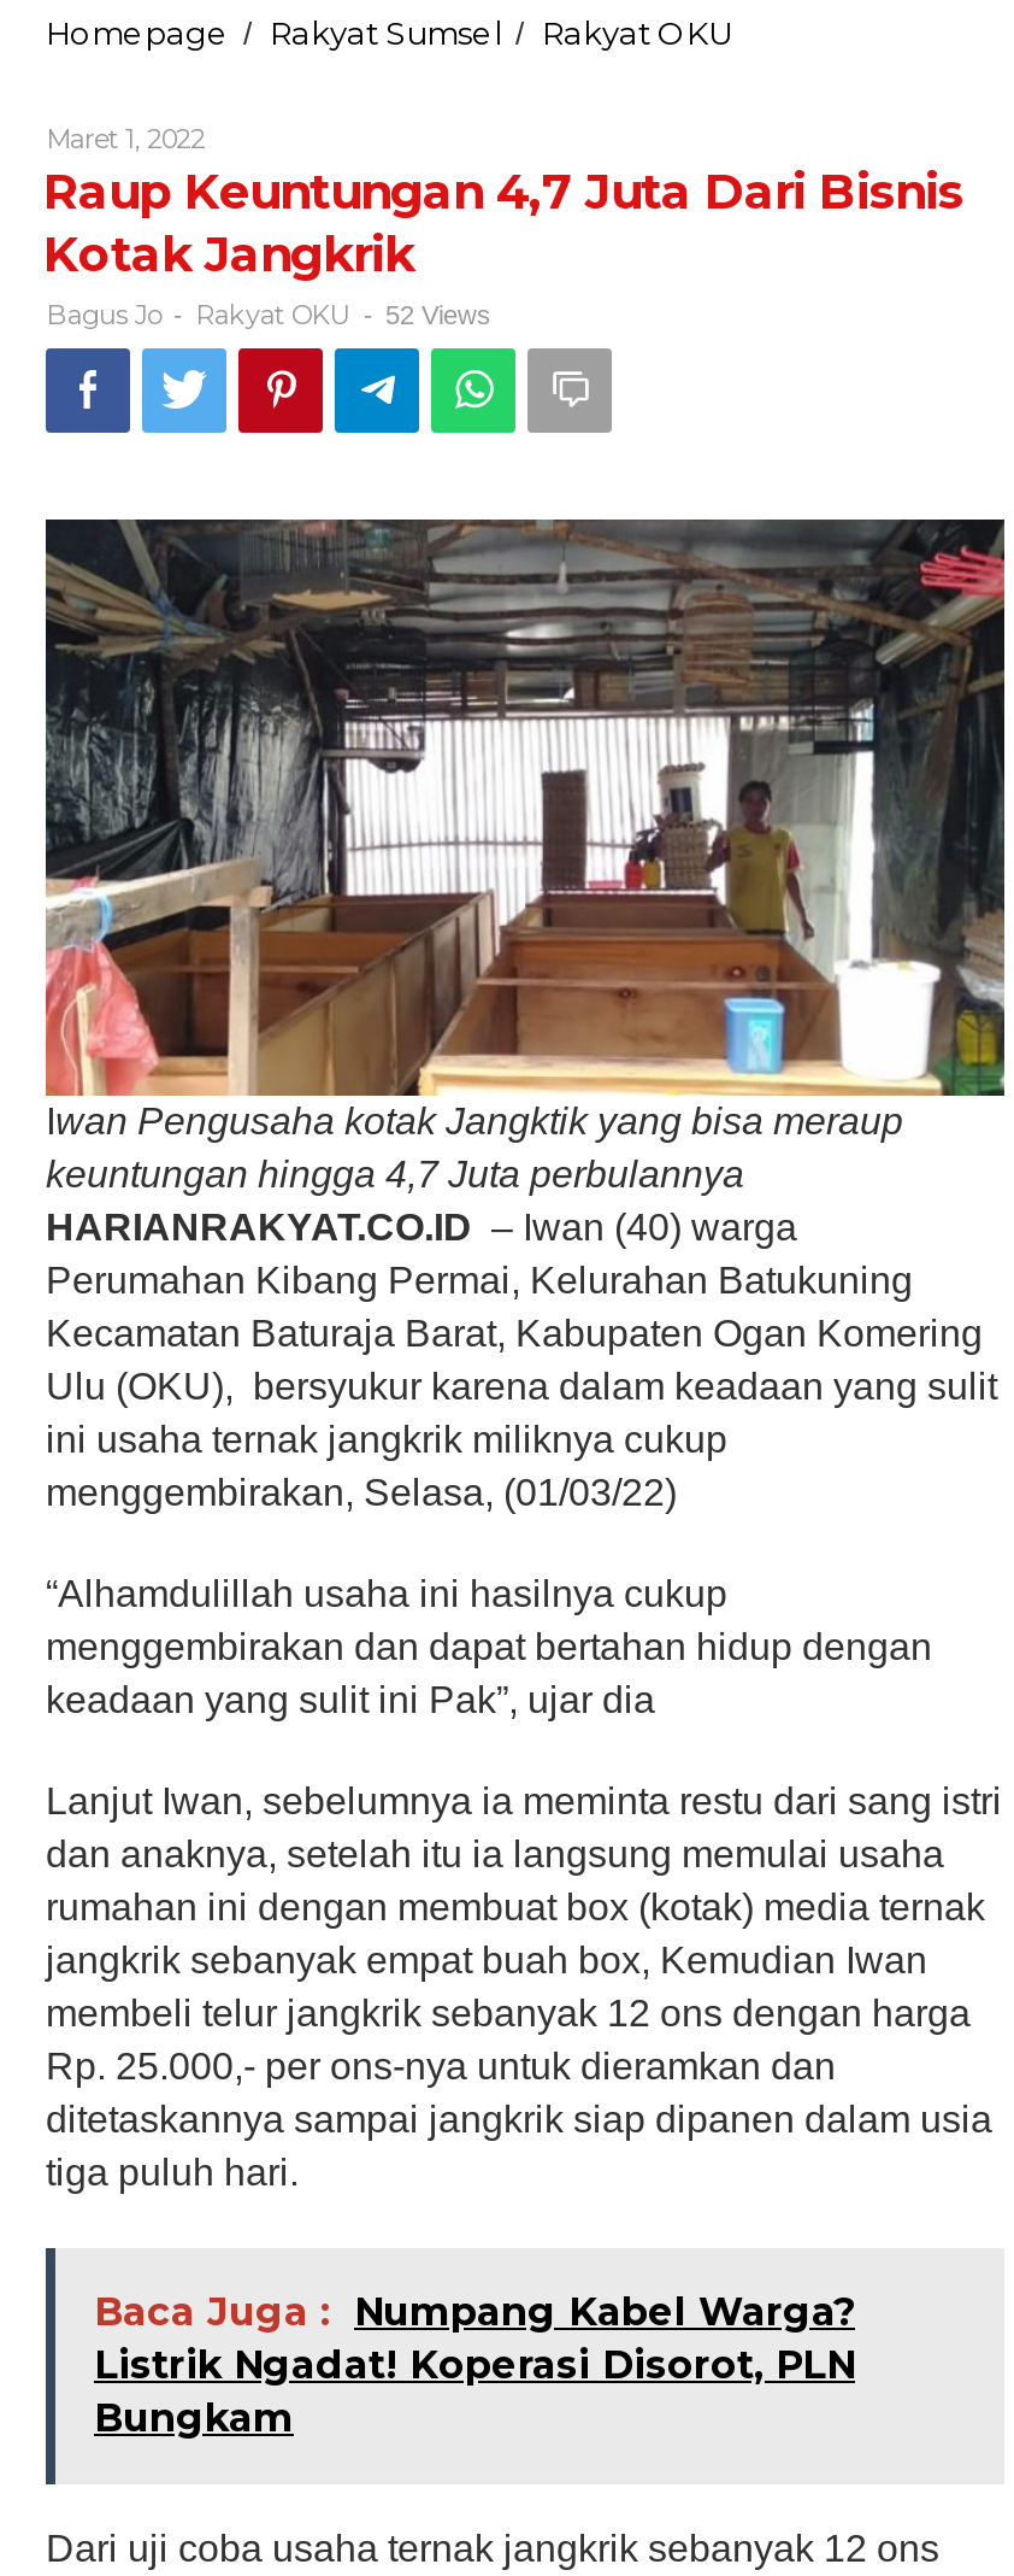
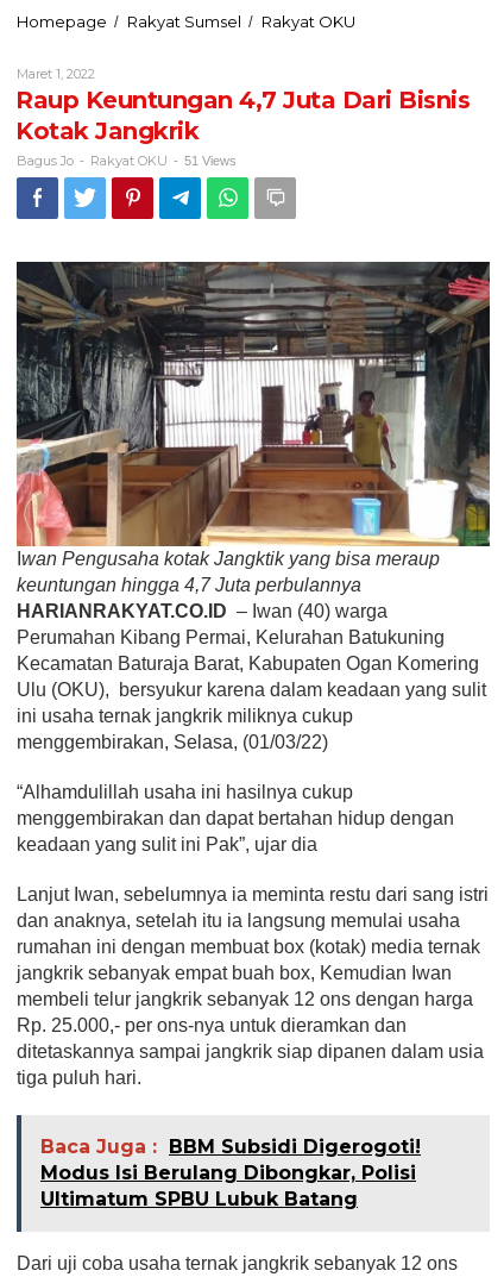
[46,298,491,331] Bagus Jo - Rakyat OKU - 52 Views -> [17,152,237,169] Bagus Jo - Rakyat OKU - 51 Views
[94,2289,855,2441] Baca Juga : Numpang Kabel Warga? | Listrik Ngadat! Koperasi Disorot, PLN | Bungkam -> [40,1135,421,1210] Baca Juga : BBM Subsidi Digerogoti! | Modus Isi Berulang Dibongkar, Polisi | Ultimatum SPBU Lubuk Batang

